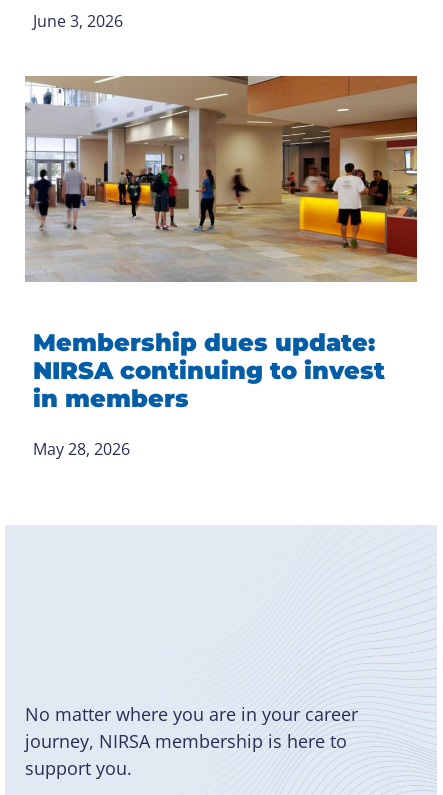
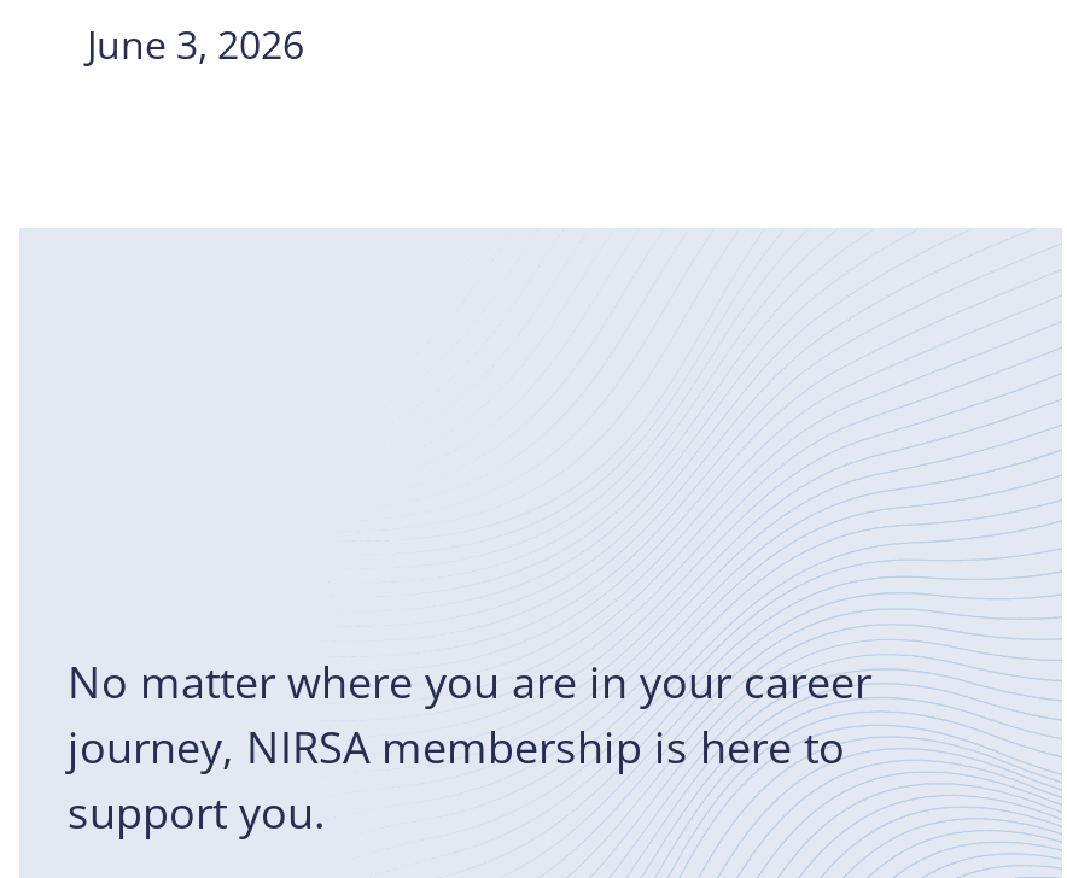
[24,75,418,282] [image] -> none
[33,328,385,460] Membership dues update: | NIRSA continuing to invest | in members | May 28, 2026 -> none

